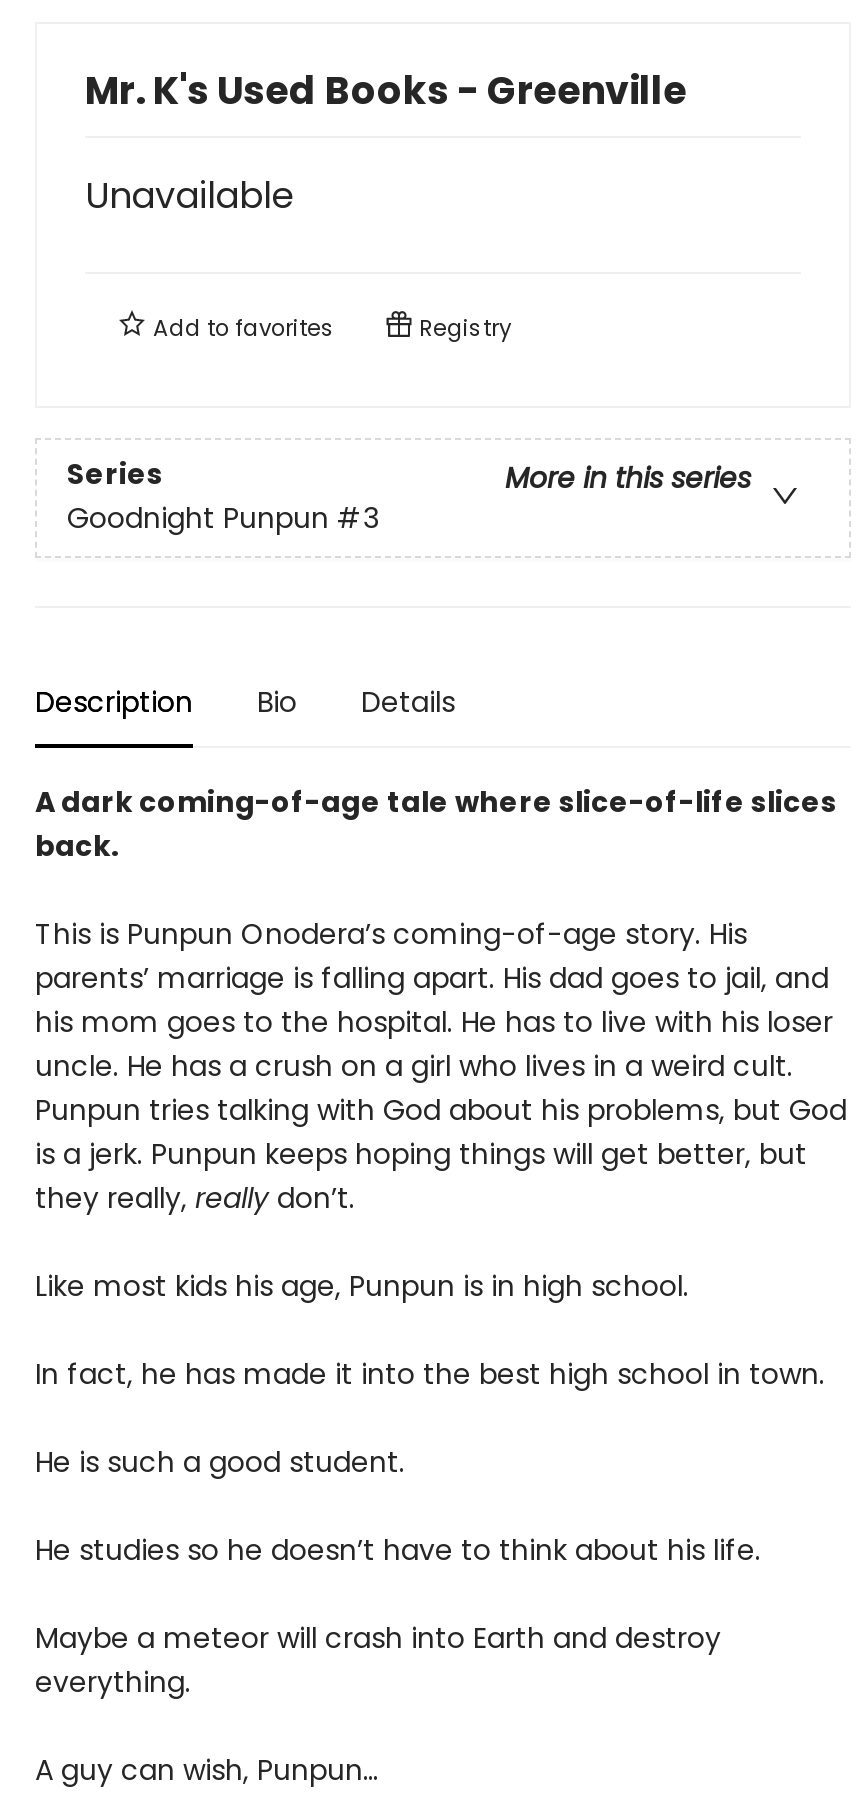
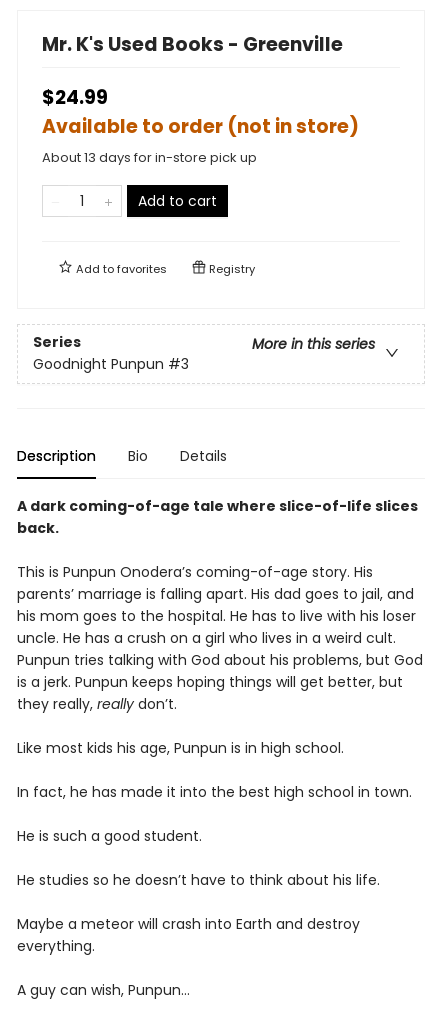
[85,169,293,219] Unavailable -> [42,84,359,211] $24.99 | Available to order (not in store) | About 13 days for in-store pick up | Add to cart

